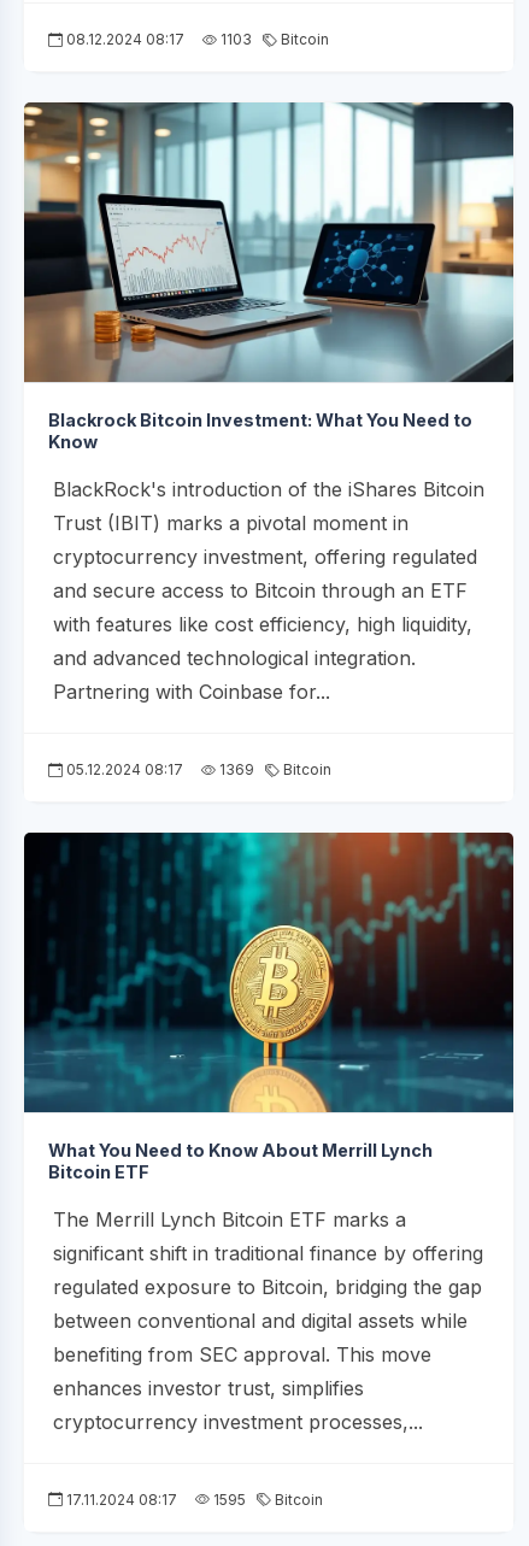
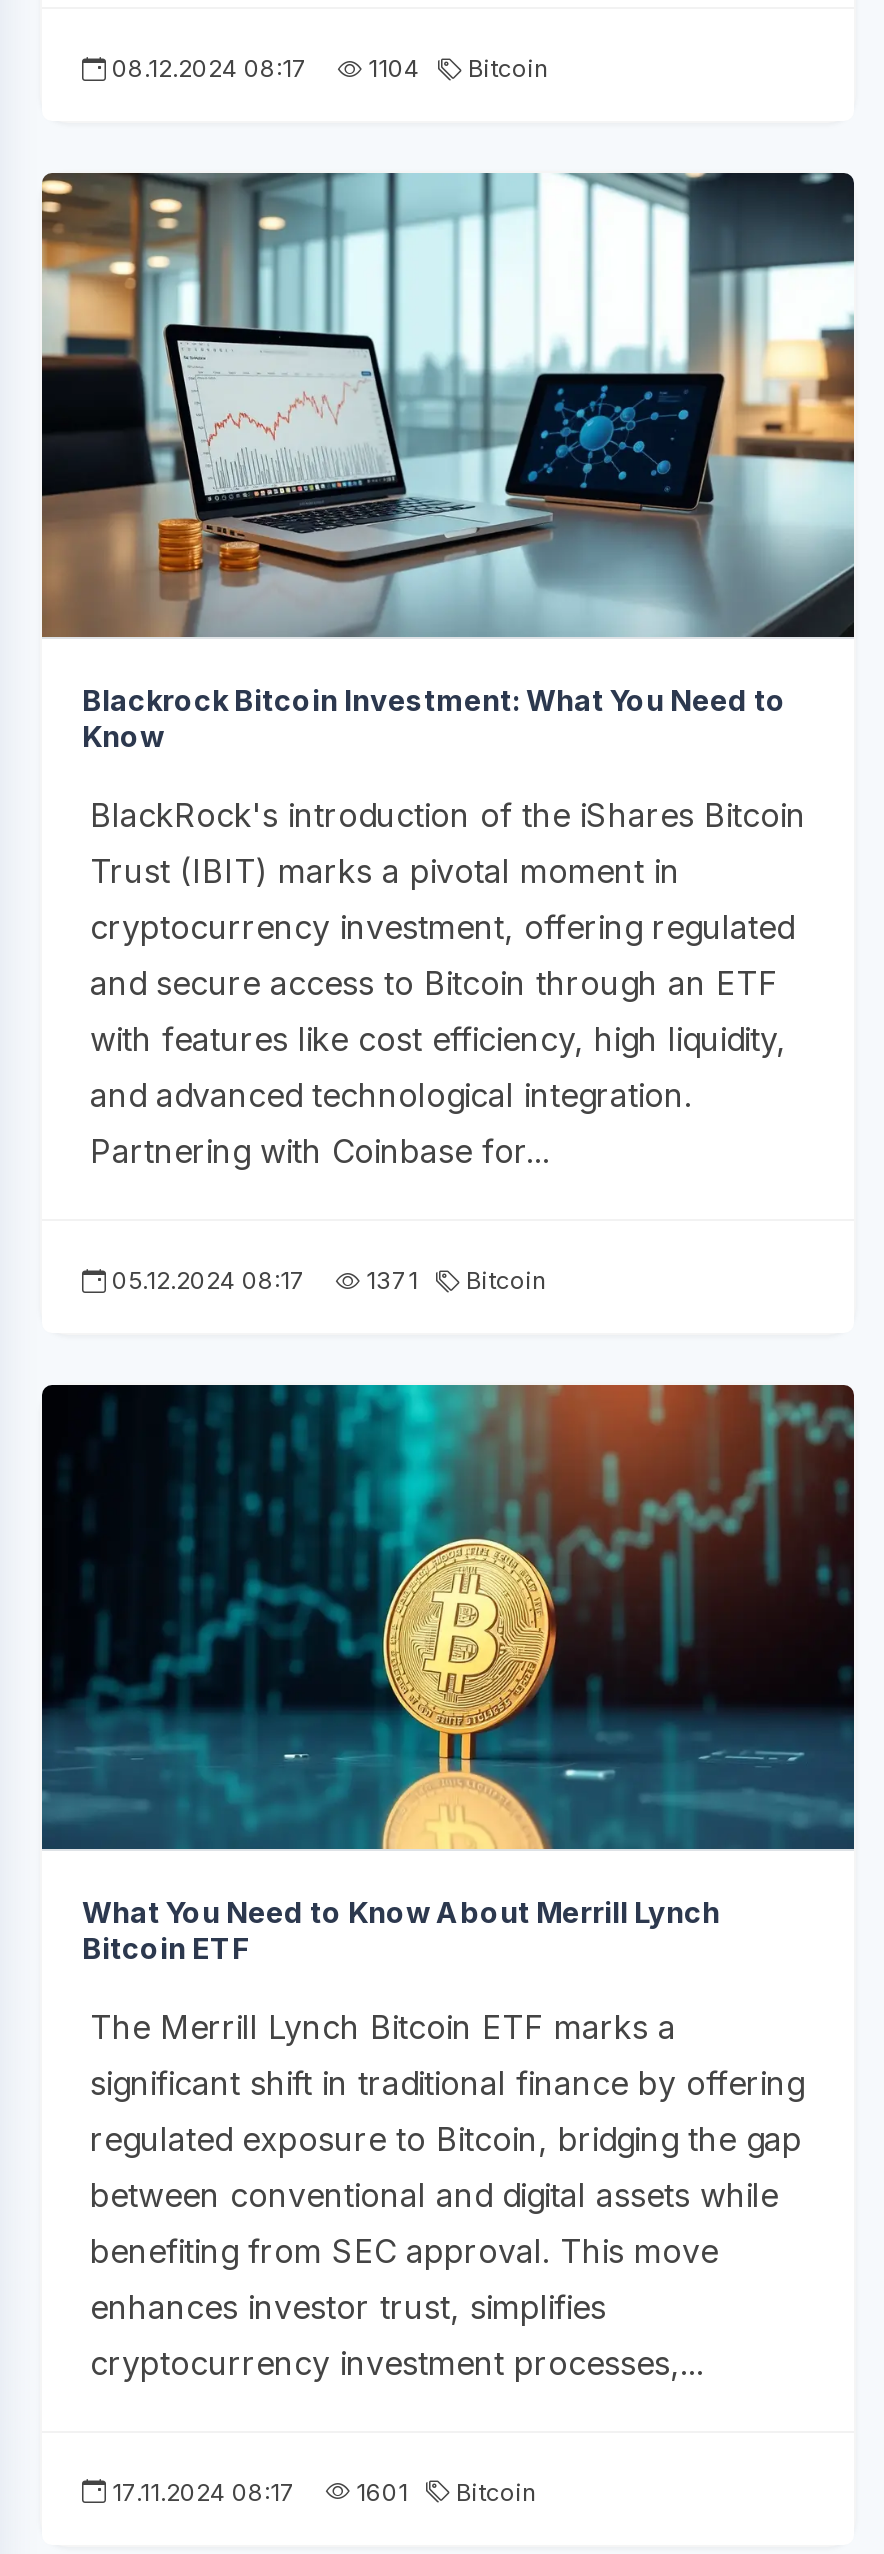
[63,30,329,48] 08.12.2024 08:17 1103 Bitcoin -> [106,53,548,83] 08.12.2024 08:17 1104 Bitcoin
[63,760,331,779] 05.12.2024 08:17 1369 Bitcoin -> [106,1265,546,1295] 05.12.2024 08:17 1371 Bitcoin
[63,1490,323,1509] 17.11.2024 08:17 1595 Bitcoin -> [106,2477,536,2507] 17.11.2024 08:17 1601 Bitcoin

